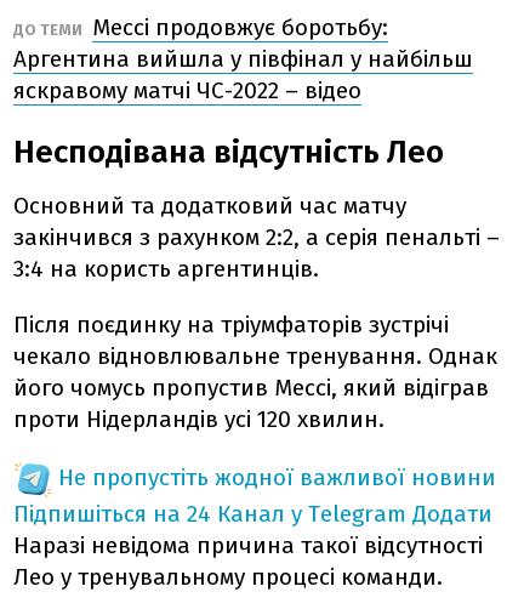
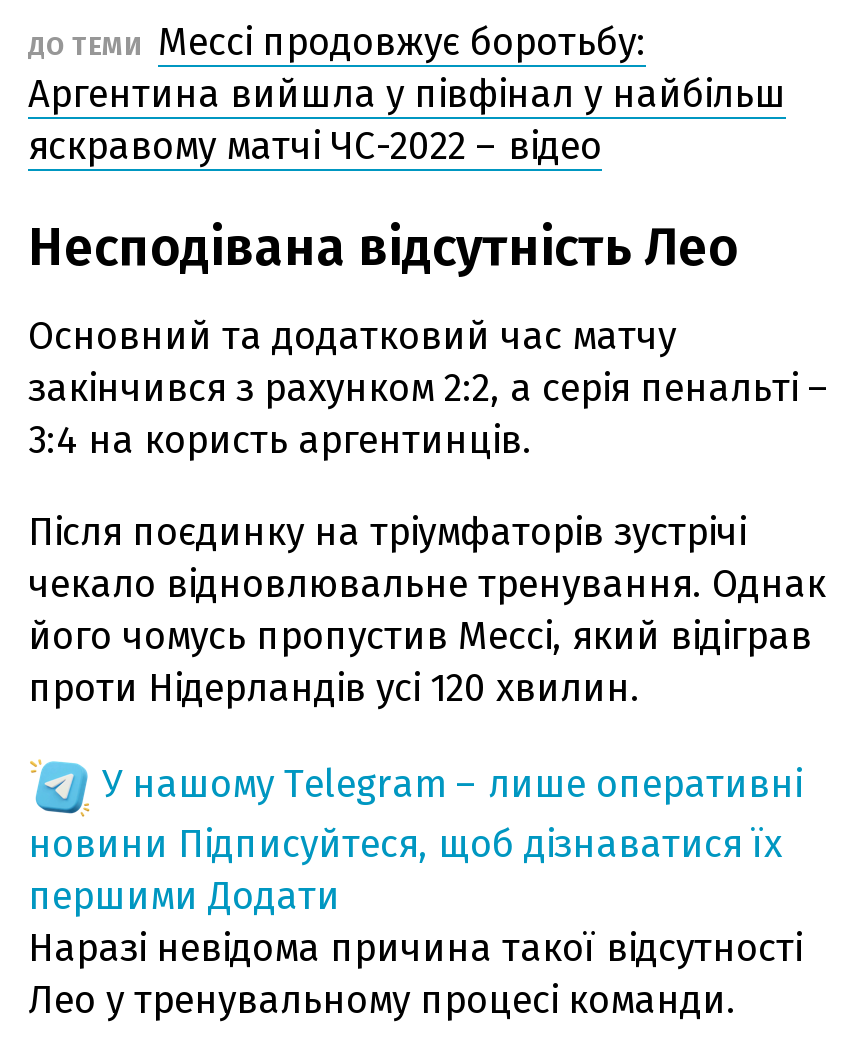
[13,463,496,527] Не пропустіть жодної важливої новини | Підпишіться на 24 Канал у Telegram Додати -> [28,760,802,918] У нашому Telegram – лише оперативні | новини Підписуйтеся, щоб дізнаватися їх | першими Додати

